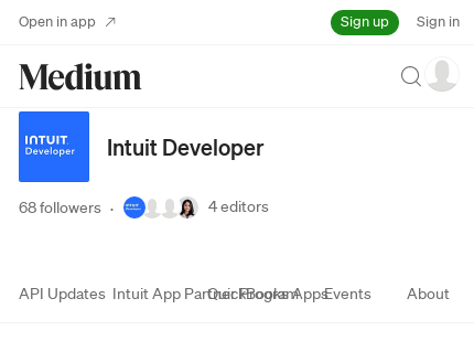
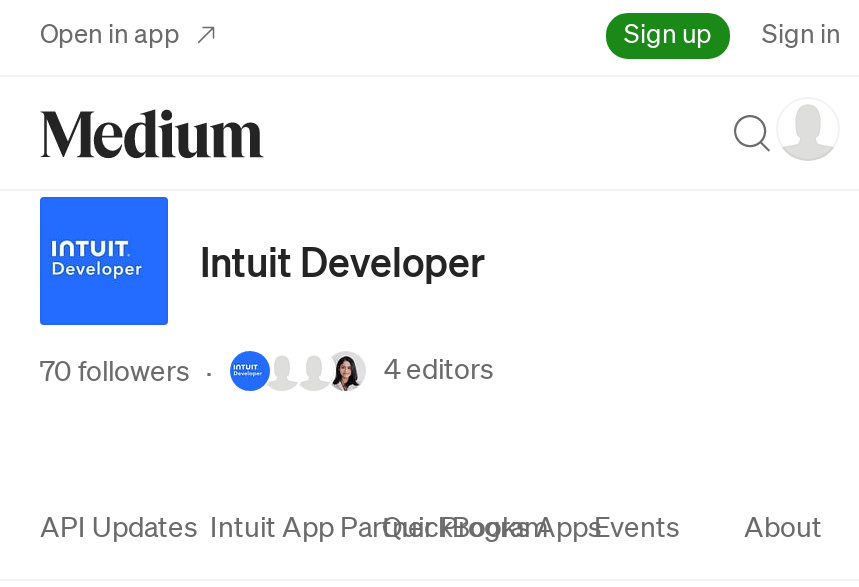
[19,198,114,218] 68 followers · -> [40,353,212,390] 70 followers ·

